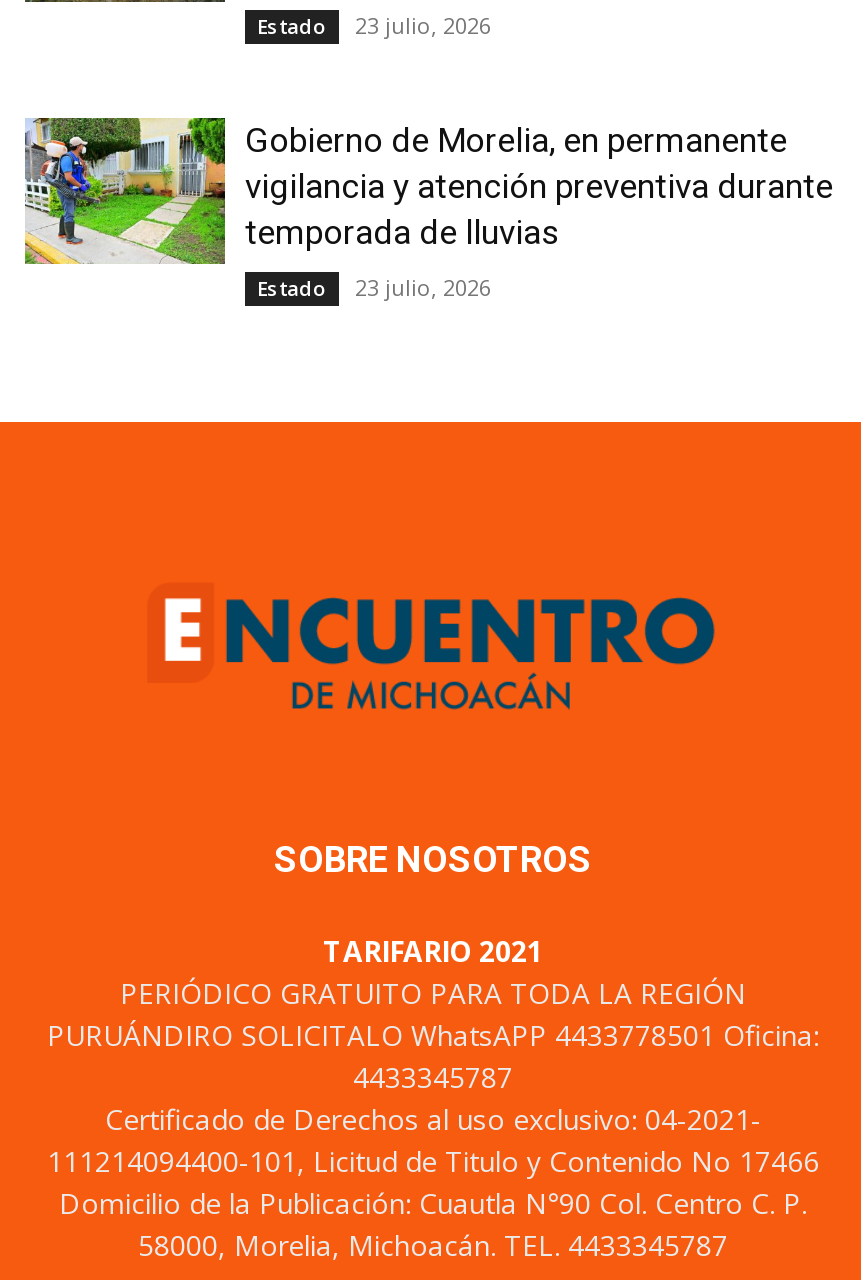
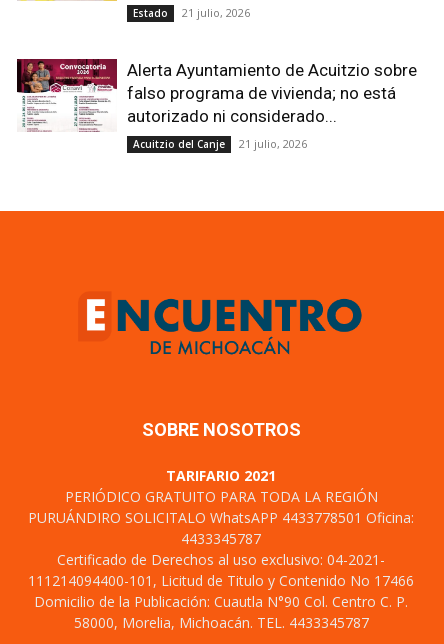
[257,11,491,41] Estado 23 julio, 2026 -> [133,5,250,20] Estado 21 julio, 2026
[23,116,833,266] [image] | Gobierno de Morelia, en permanente | vigilancia y atención preventiva durante | temporada de lluvias -> [16,58,417,132] [image] | Alerta Ayuntamiento de Acuitzio sobre | falso programa de vivienda; no está | autorizado ni considerado...
[257,273,491,303] Estado | 23 julio, 2026 -> [133,136,307,151] Acuitzio del Canje | 21 julio, 2026

